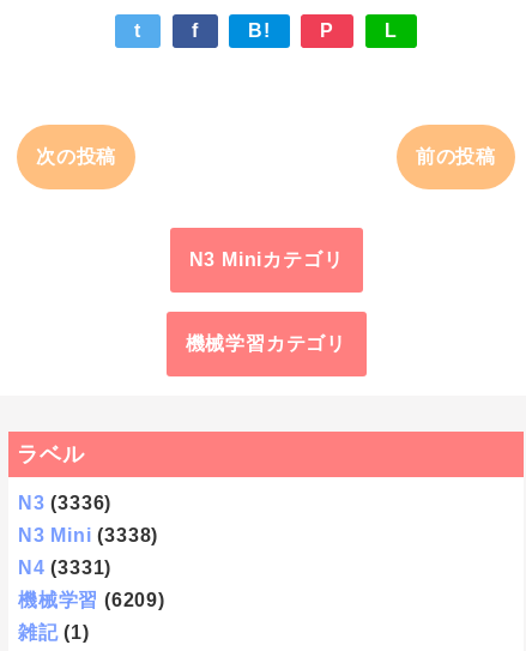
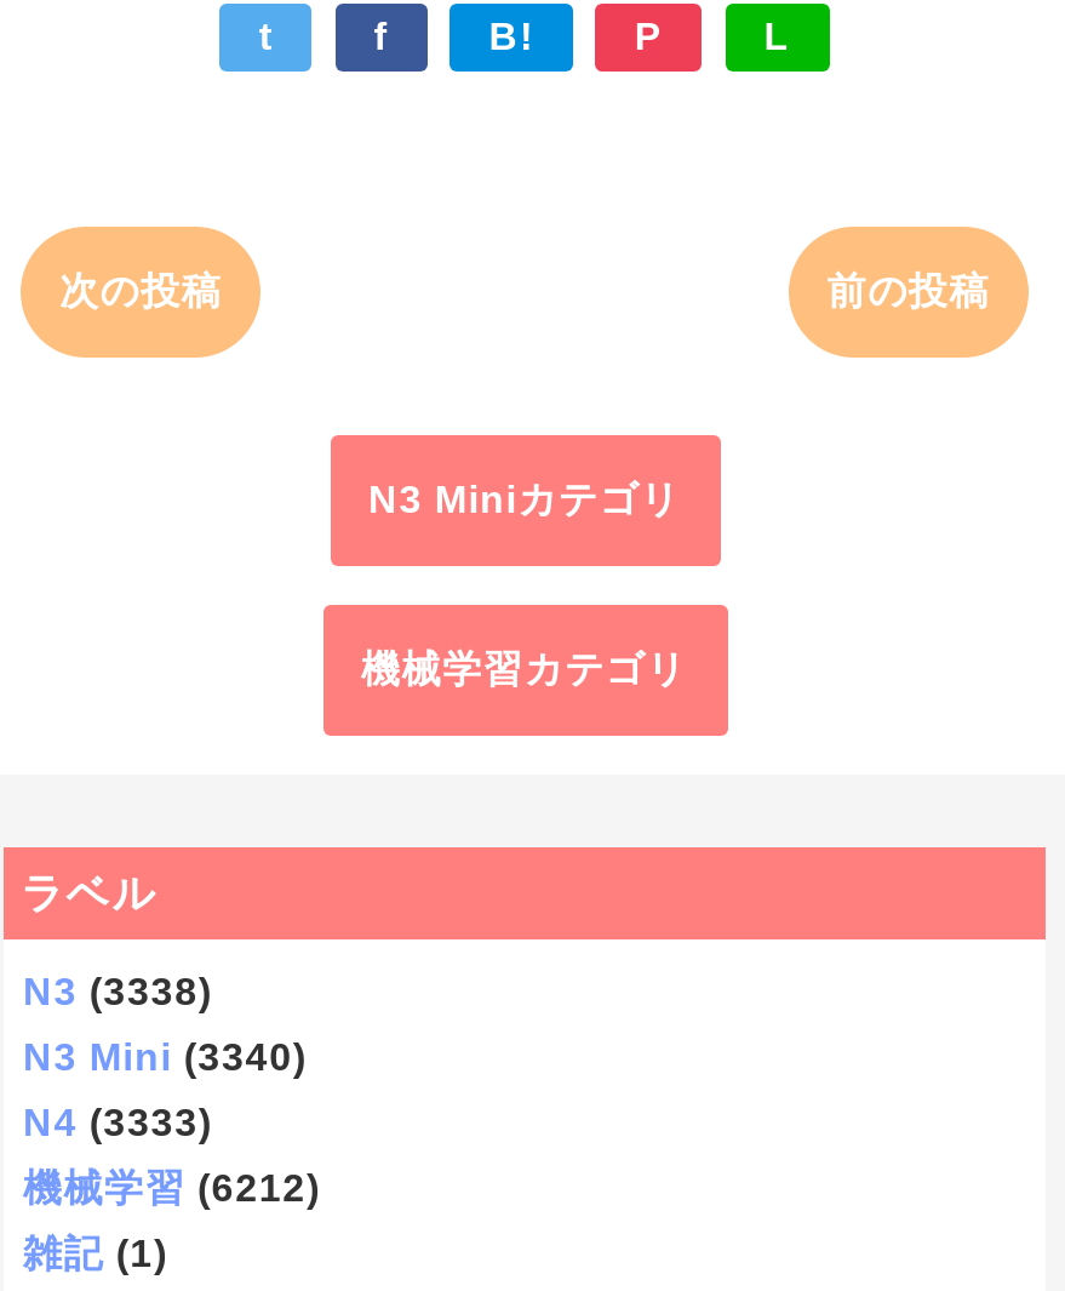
[18,493,112,513] N3 (3336) -> [23,971,213,1012] N3 (3338)
[18,525,158,545] N3 Mini (3338) -> [23,1036,307,1078] N3 Mini (3340)
[18,557,112,578] N4 (3331) -> [23,1102,213,1143] N4 (3333)
[18,590,165,610] 機械学習 (6209) -> [23,1167,321,1209] 機械学習 (6212)

